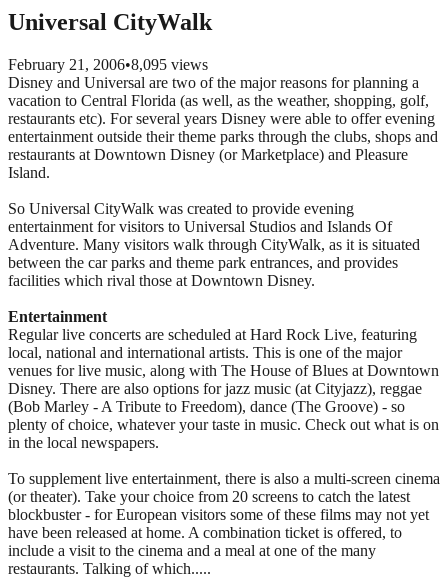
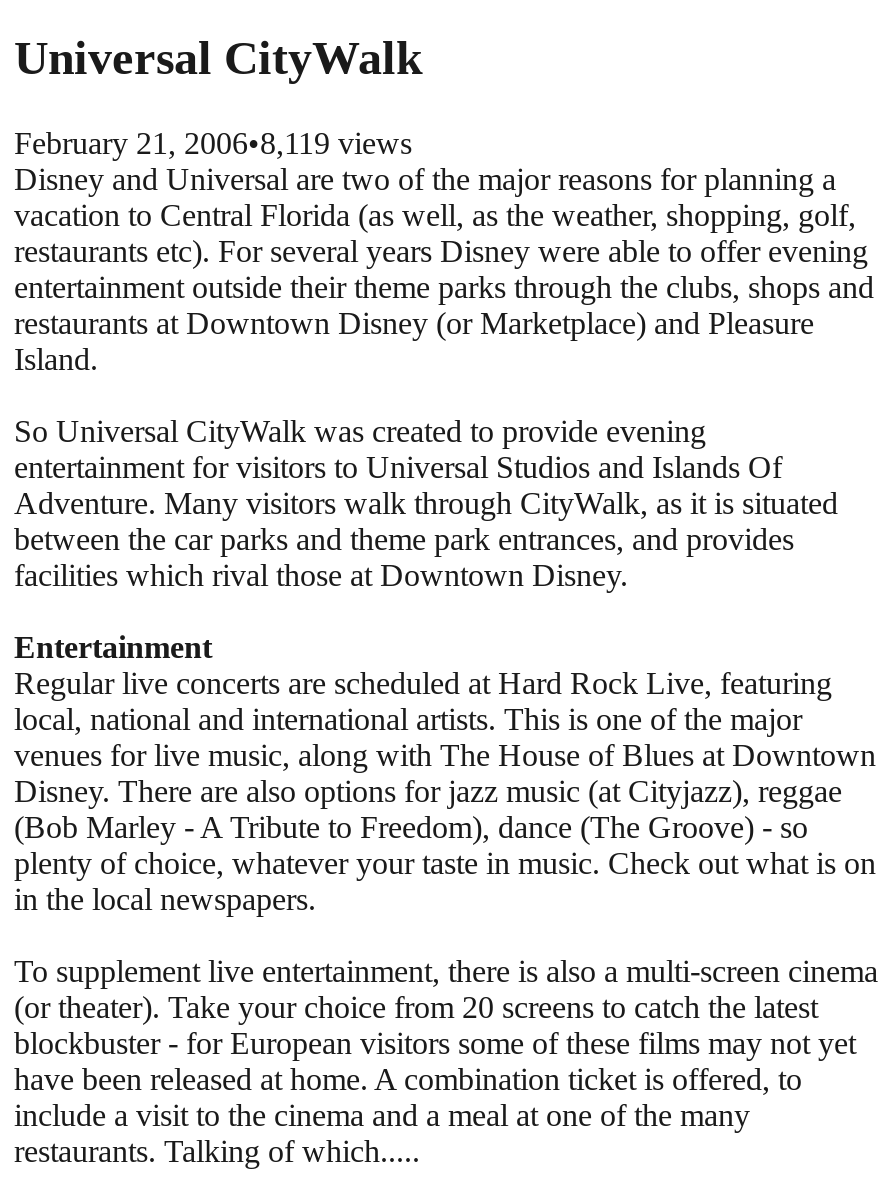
[8,56,208,73] February 21, 2006•8,095 views -> [14,126,412,160] February 21, 2006•8,119 views

